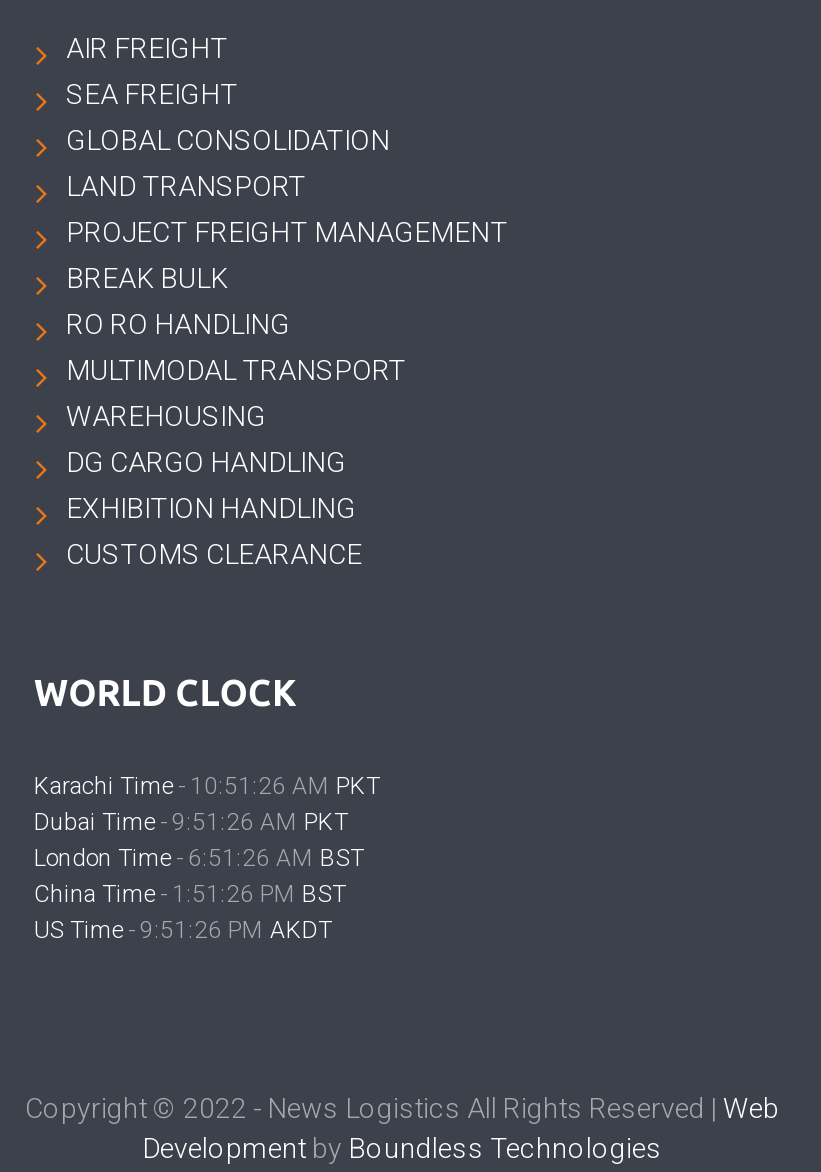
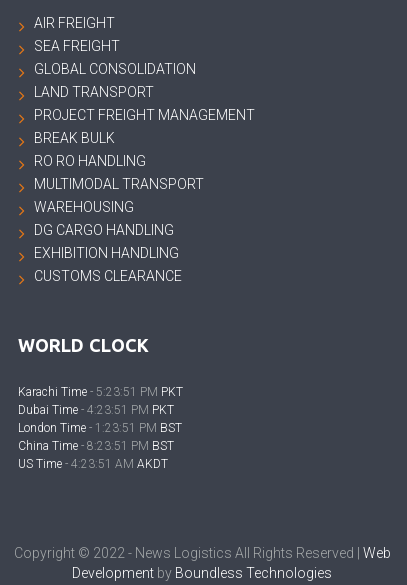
[34,772,380,800] Karachi Time - 10:51:26 AM PKT -> [18,385,183,399] Karachi Time - 5:23:51 PM PKT
[34,808,348,836] Dubai Time - 9:51:26 AM PKT -> [18,403,174,417] Dubai Time - 4:23:51 PM PKT
[34,844,364,872] London Time - 6:51:26 AM BST -> [18,421,182,435] London Time - 1:23:51 PM BST
[34,880,346,908] China Time - 1:51:26 PM BST -> [18,439,174,453] China Time - 8:23:51 PM BST
[34,916,332,944] US Time - 9:51:26 PM AKDT -> [18,457,168,471] US Time - 4:23:51 AM AKDT

